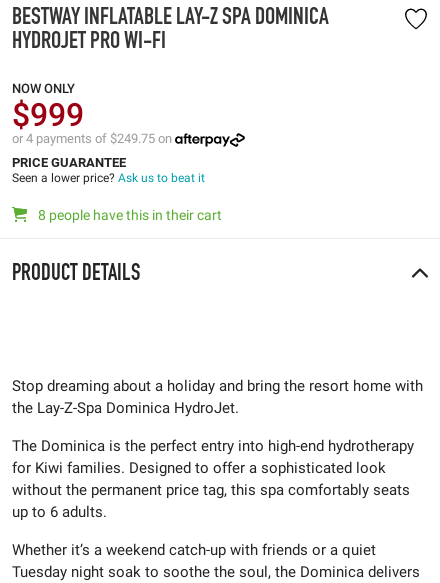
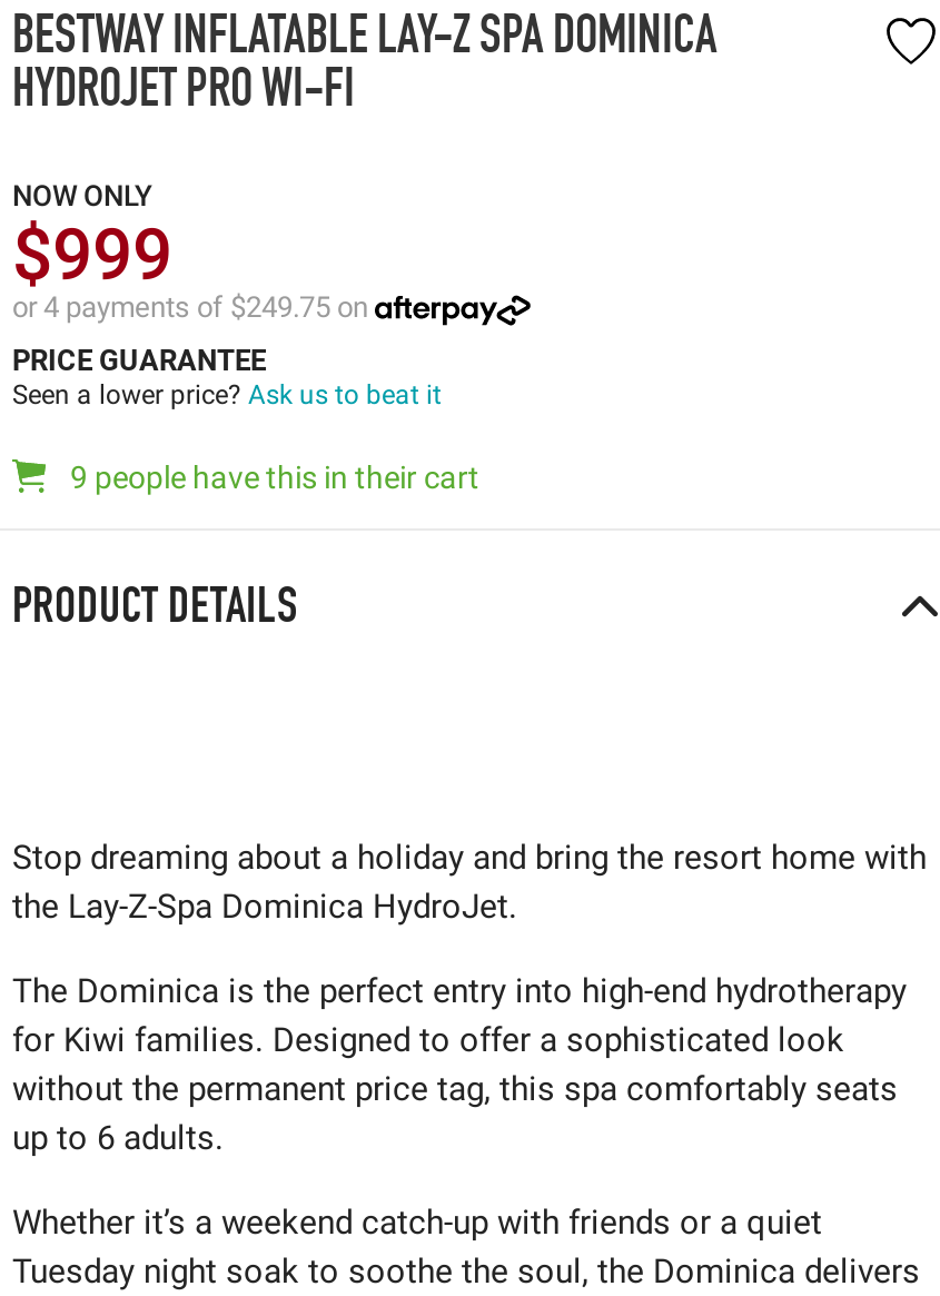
[38,207,222,223] 8 people have this in their cart -> [70,459,479,495] 9 people have this in their cart

